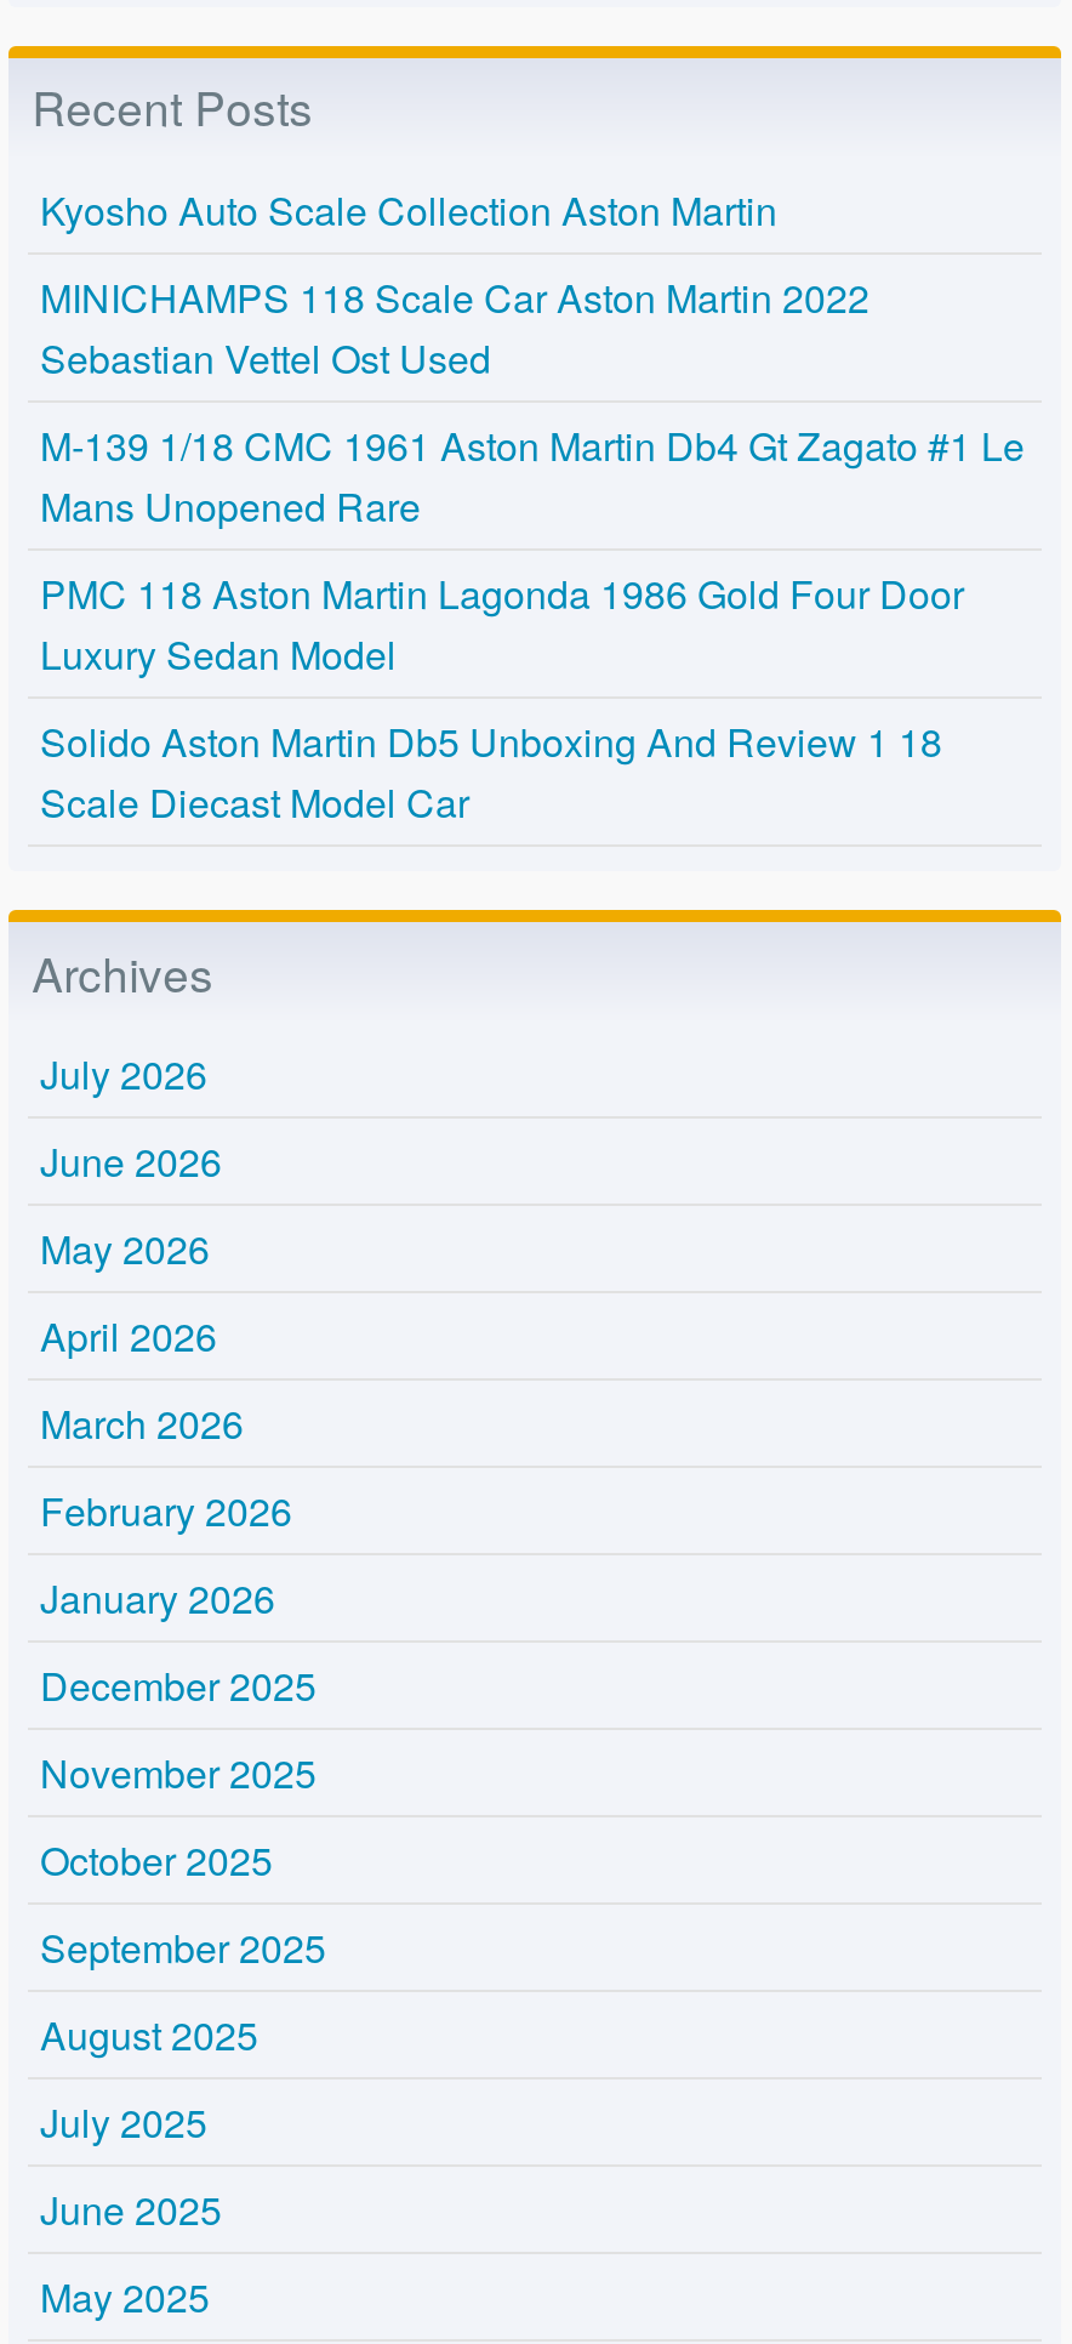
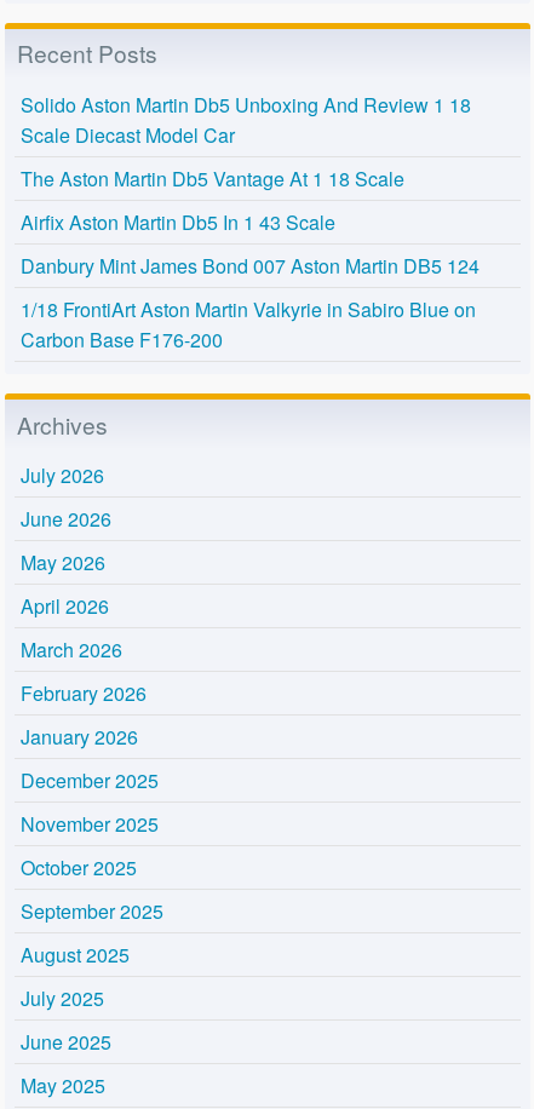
[40,182,1025,682] Kyosho Auto Scale Collection Aston Martin | MINICHAMPS 118 Scale Car Aston Martin 2022 | Sebastian Vettel Ost Used | M-139 1/18 CMC 1961 Aston Martin Db4 Gt Zagato #1 Le | Mans Unopened Rare | PMC 118 Aston Martin Lagonda 1986 Gold Four Door | Luxury Sedan Model -> none
moved [40,713,942,830] -> [21,91,471,149]: Solido Aston Martin Db5 Unboxing And Review 1 18 | Scale Diecast Model Car
none -> [21,165,480,354] The Aston Martin Db5 Vantage At 1 18 Scale | Airfix Aston Martin Db5 In 1 43 Scale | Danbury Mint James Bond 007 Aston Martin DB5 124 | 1/18 FrontiArt Aston Martin Valkyrie in Sabiro Blue on | Carbon Base F176-200

